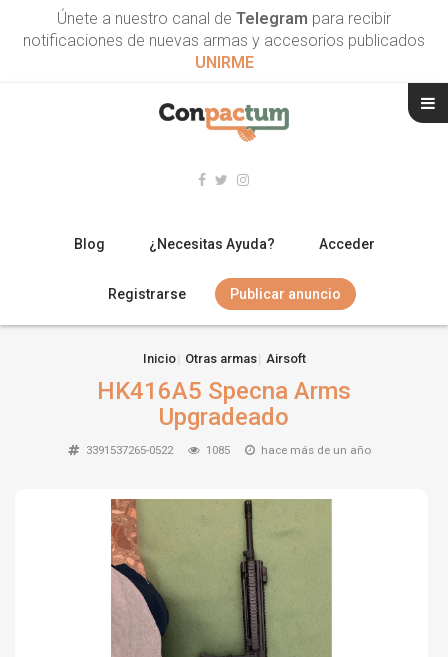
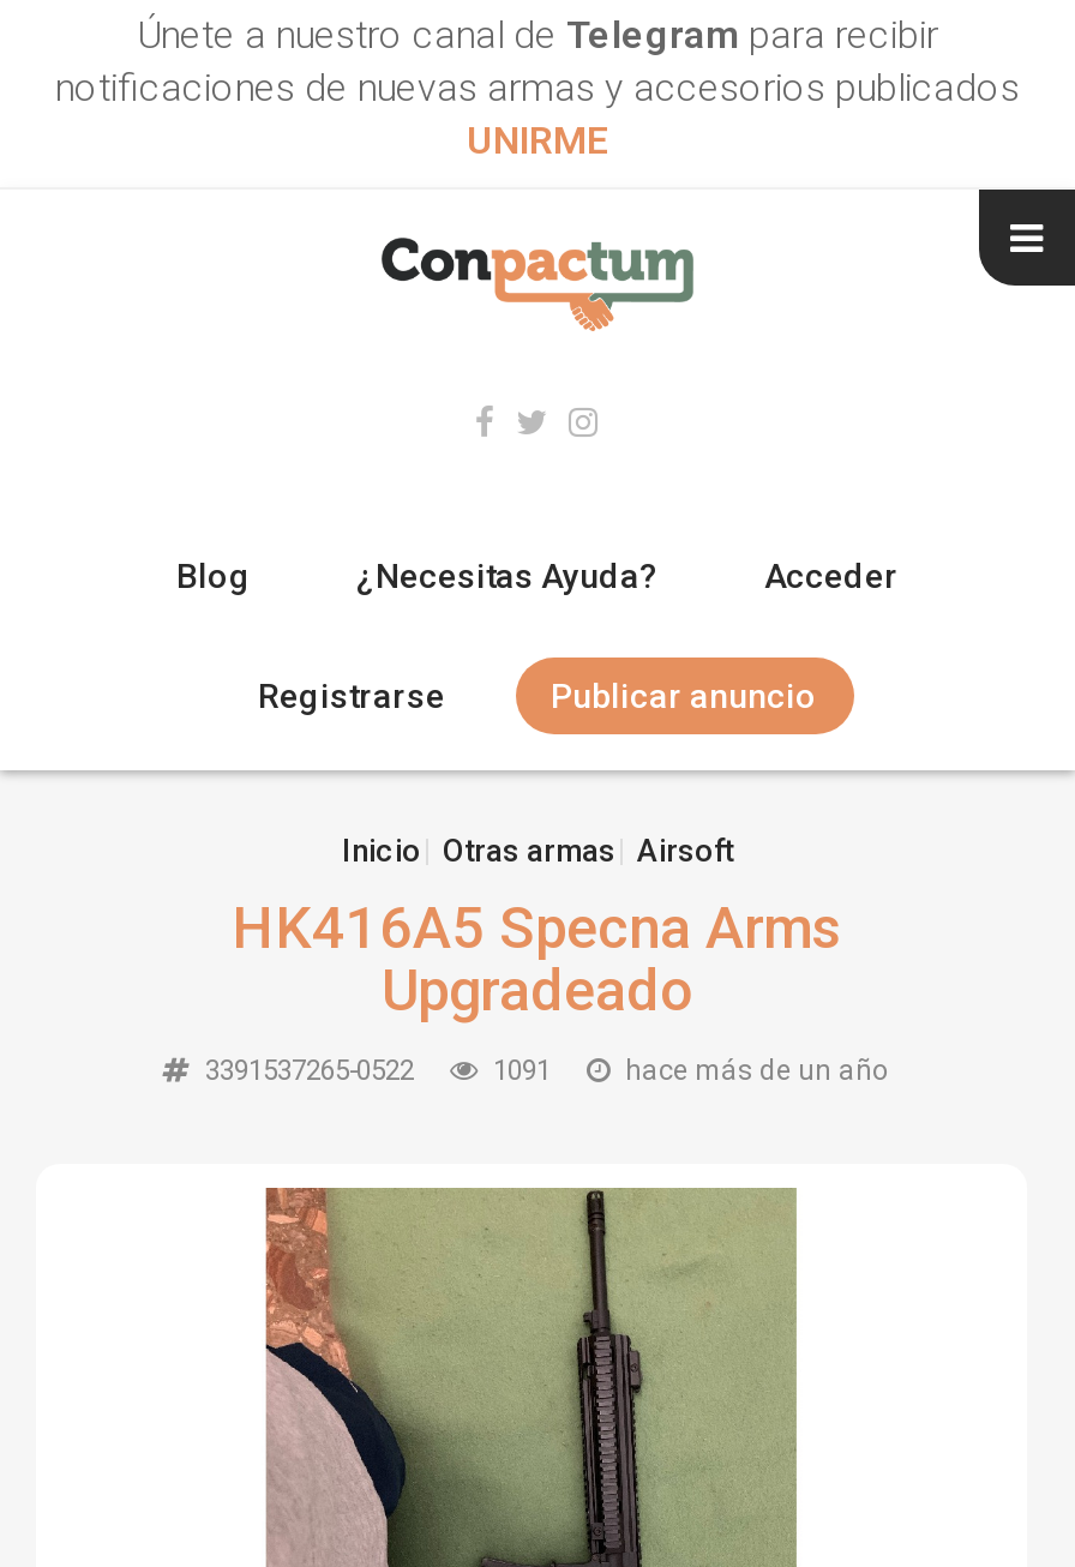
[205,443,229,457] 1085 -> [493,1053,551,1087] 1091

